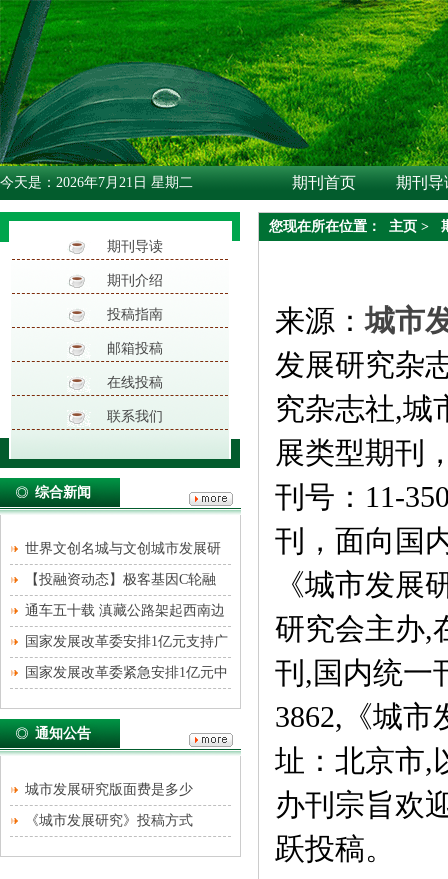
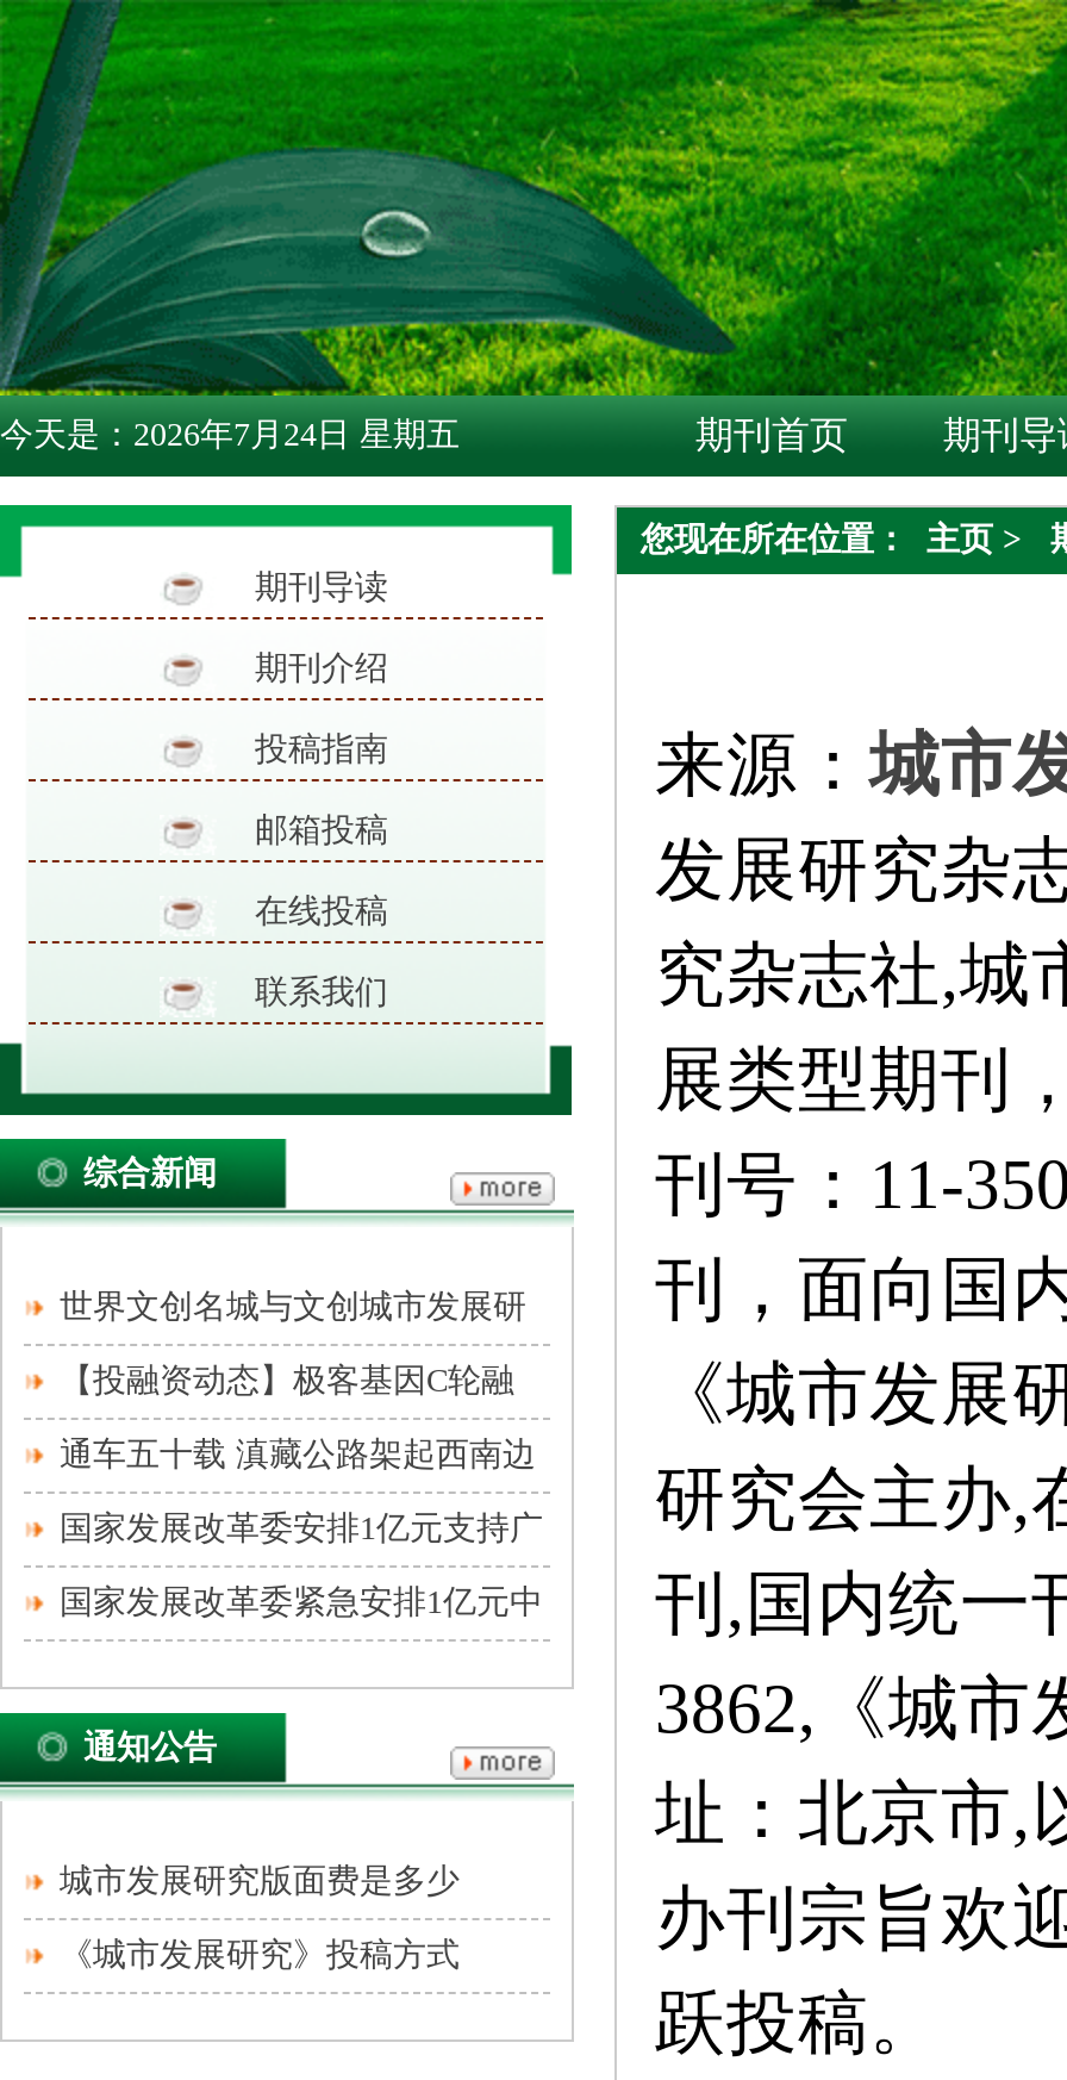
[0,175,193,190] 今天是：2026年7月21日 星期二 -> [0,417,460,453] 今天是：2026年7月24日 星期五

